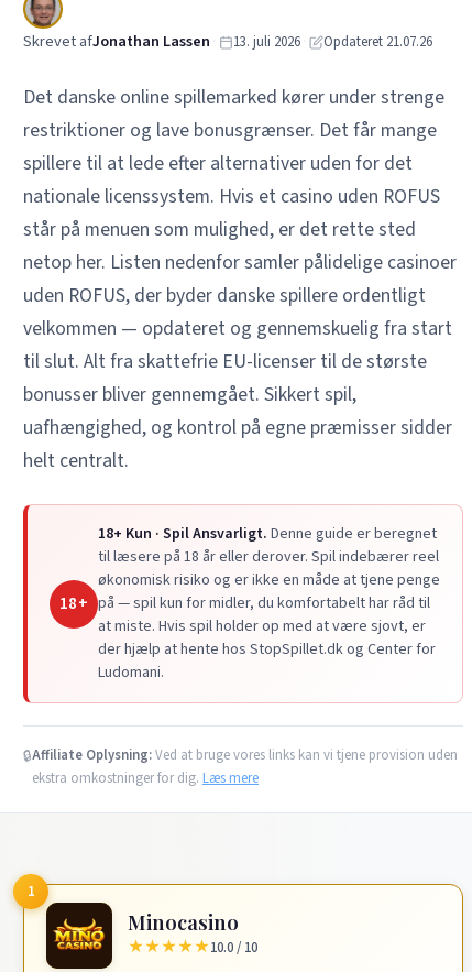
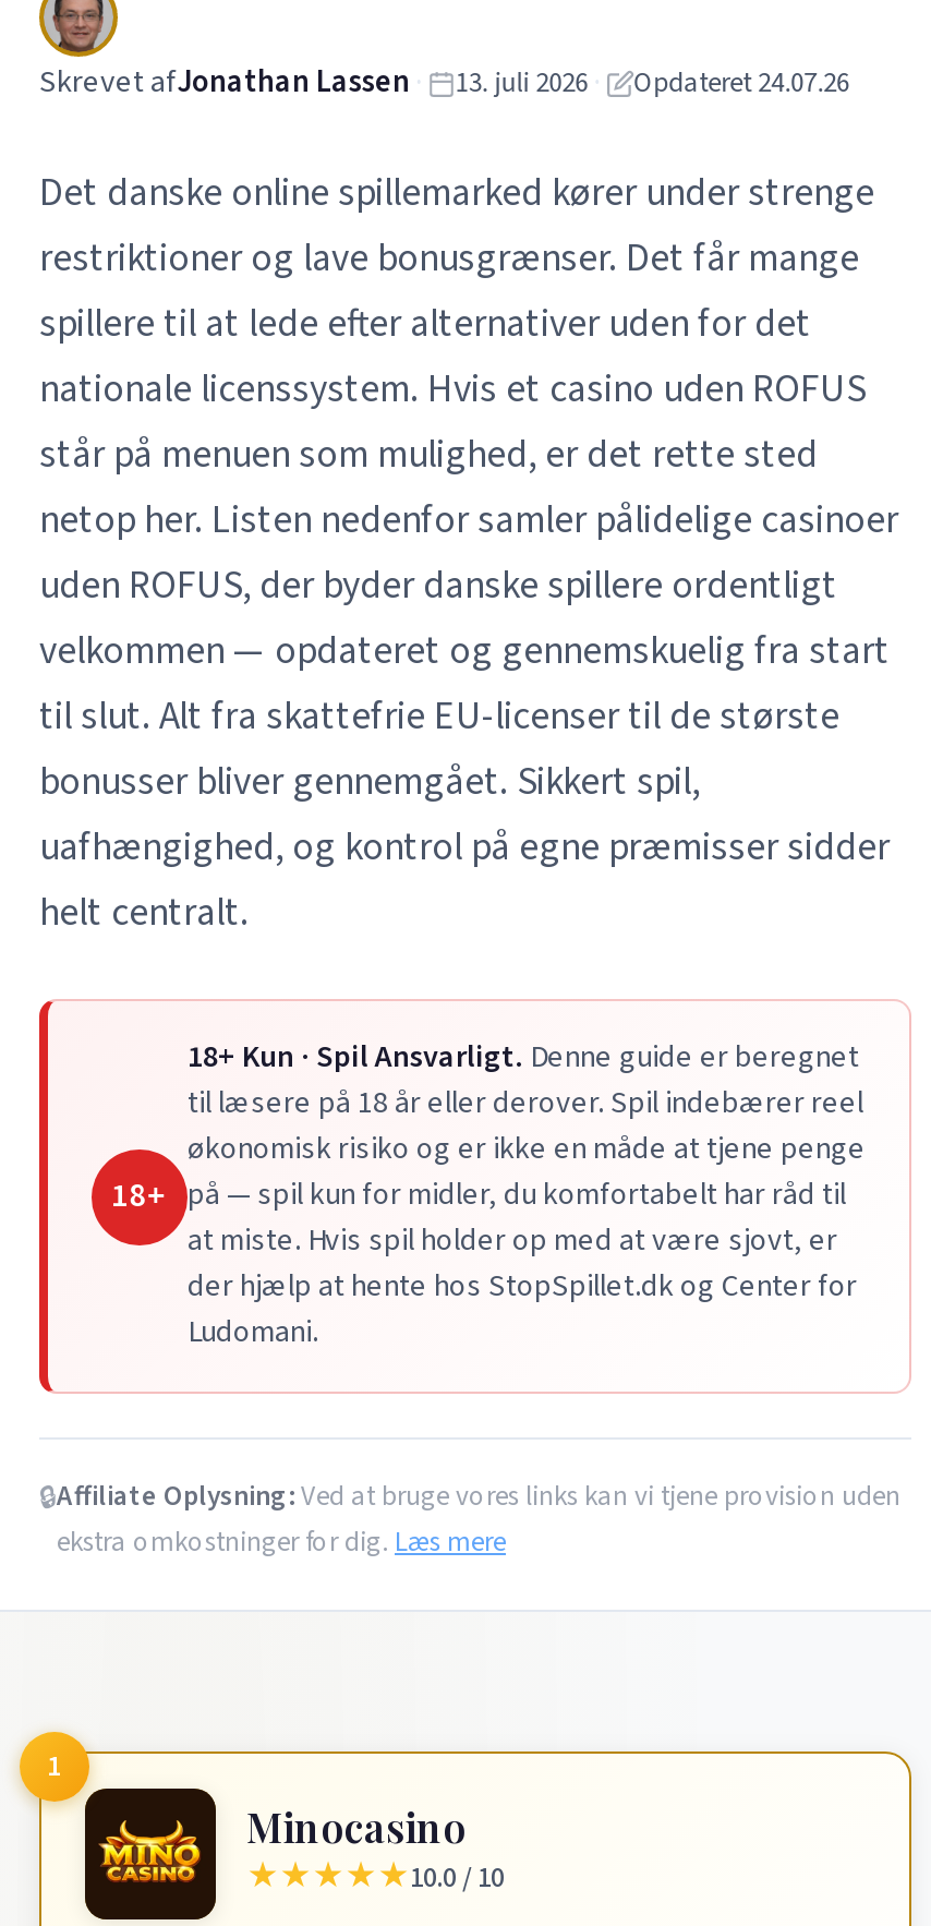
[23,30,432,53] Skrevet afJonathan Lassen · 13. juli 2026 · Opdateret 21.07.26 -> [39,59,849,105] Skrevet afJonathan Lassen · 13. juli 2026 · Opdateret 24.07.26

